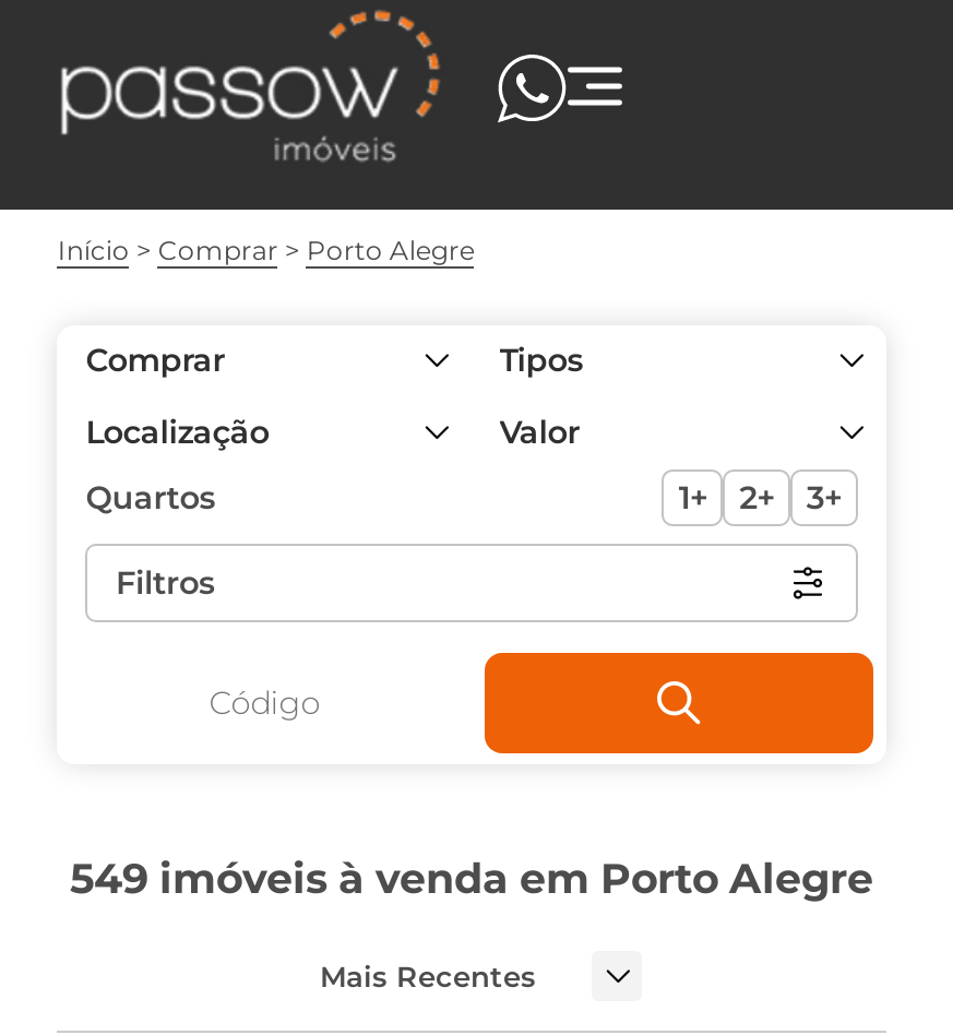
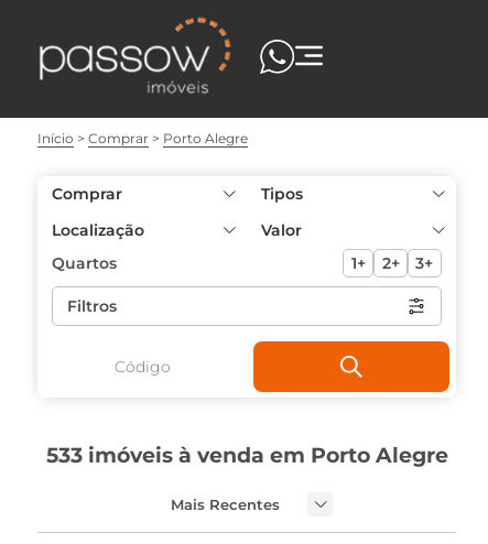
[70,852,873,904] 549 imóveis à venda em Porto Alegre -> [46,442,448,468] 533 imóveis à venda em Porto Alegre

